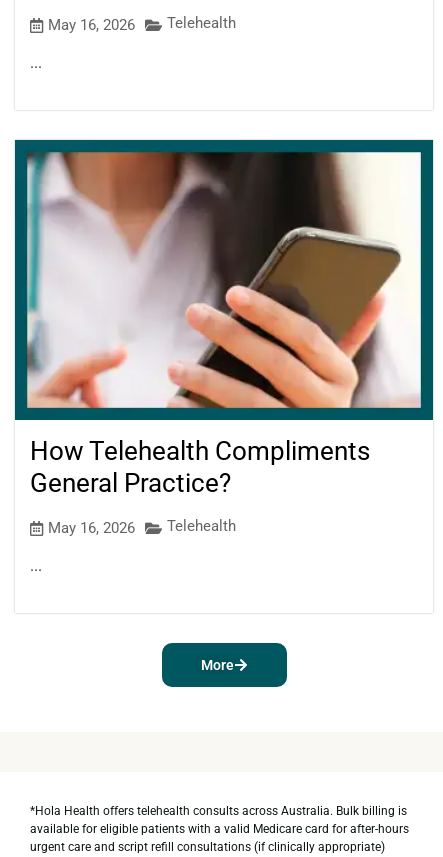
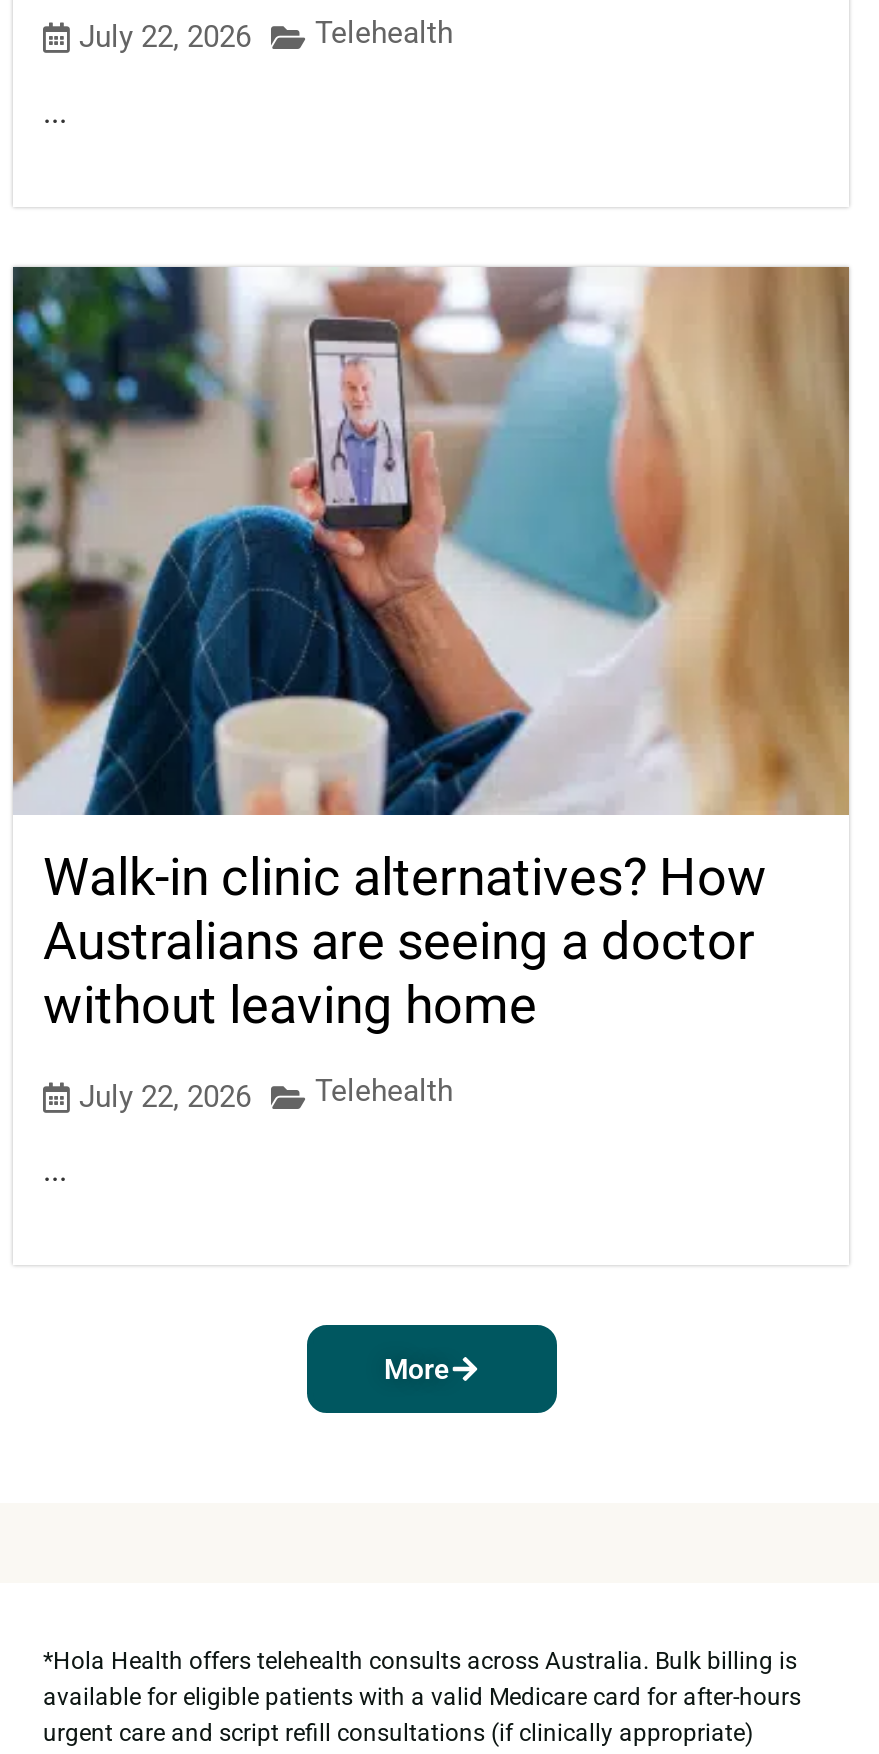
[48,13,236,34] May 16, 2026 Telehealth -> [79,14,453,55] July 22, 2026 Telehealth
[14,139,434,498] [image] | How Telehealth Compliments | General Practice? -> [11,265,851,1035] [image] | Walk-in clinic alternatives? How | Australians are seeing a doctor | without leaving home
[48,517,236,537] May 16, 2026 Telehealth -> [79,1073,453,1114] July 22, 2026 Telehealth

